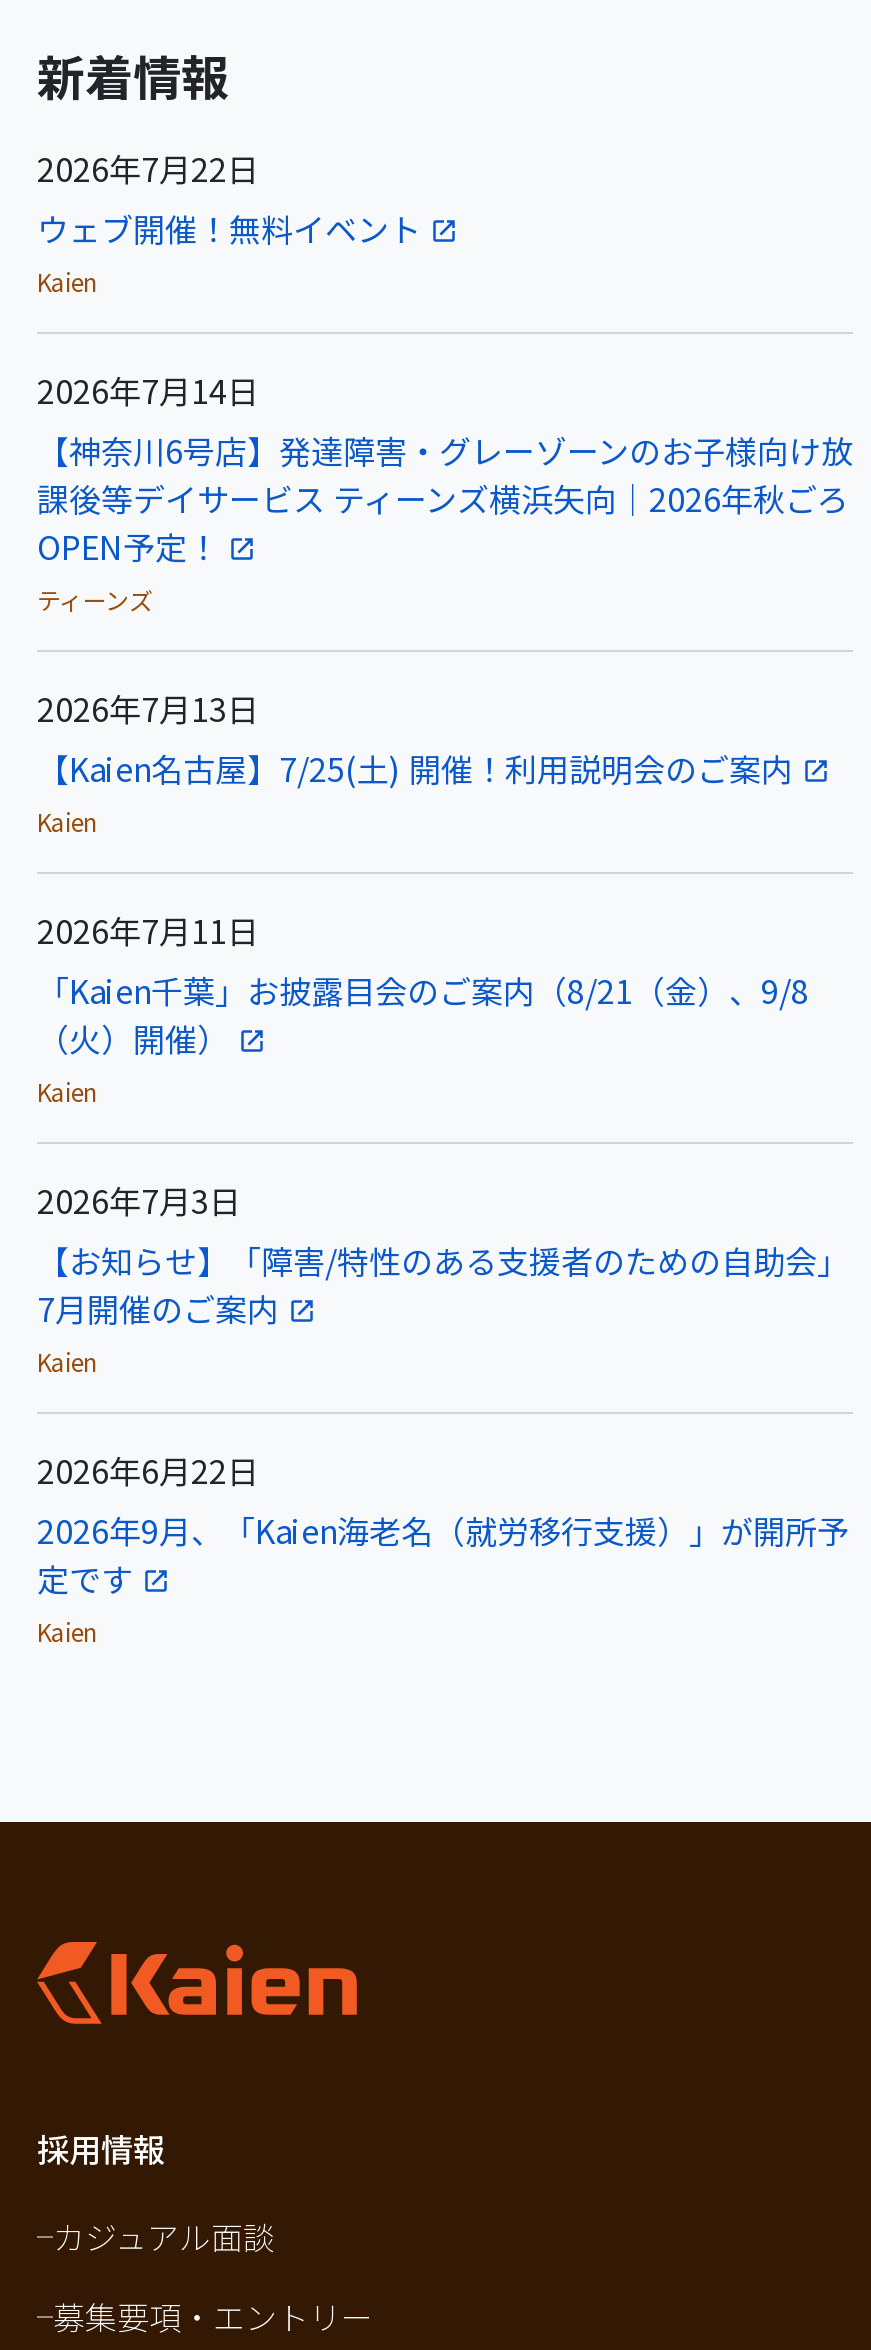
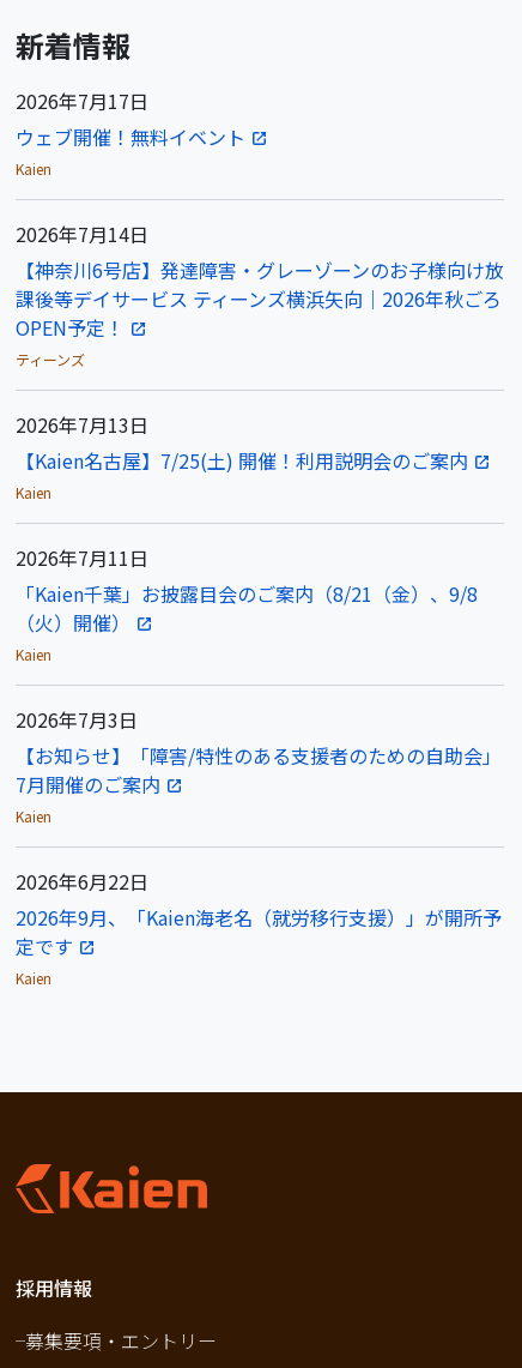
[37,144,259,192] 2026年7月22日 -> [16,86,148,115] 2026年7月17日
[53,2212,275,2260] カジュアル面談 -> none

